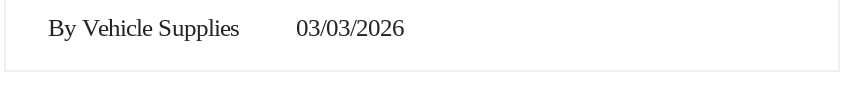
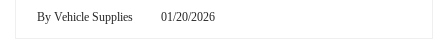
[48,14,404,42] By Vehicle Supplies 03/03/2026 -> [37,10,215,24] By Vehicle Supplies 01/20/2026

